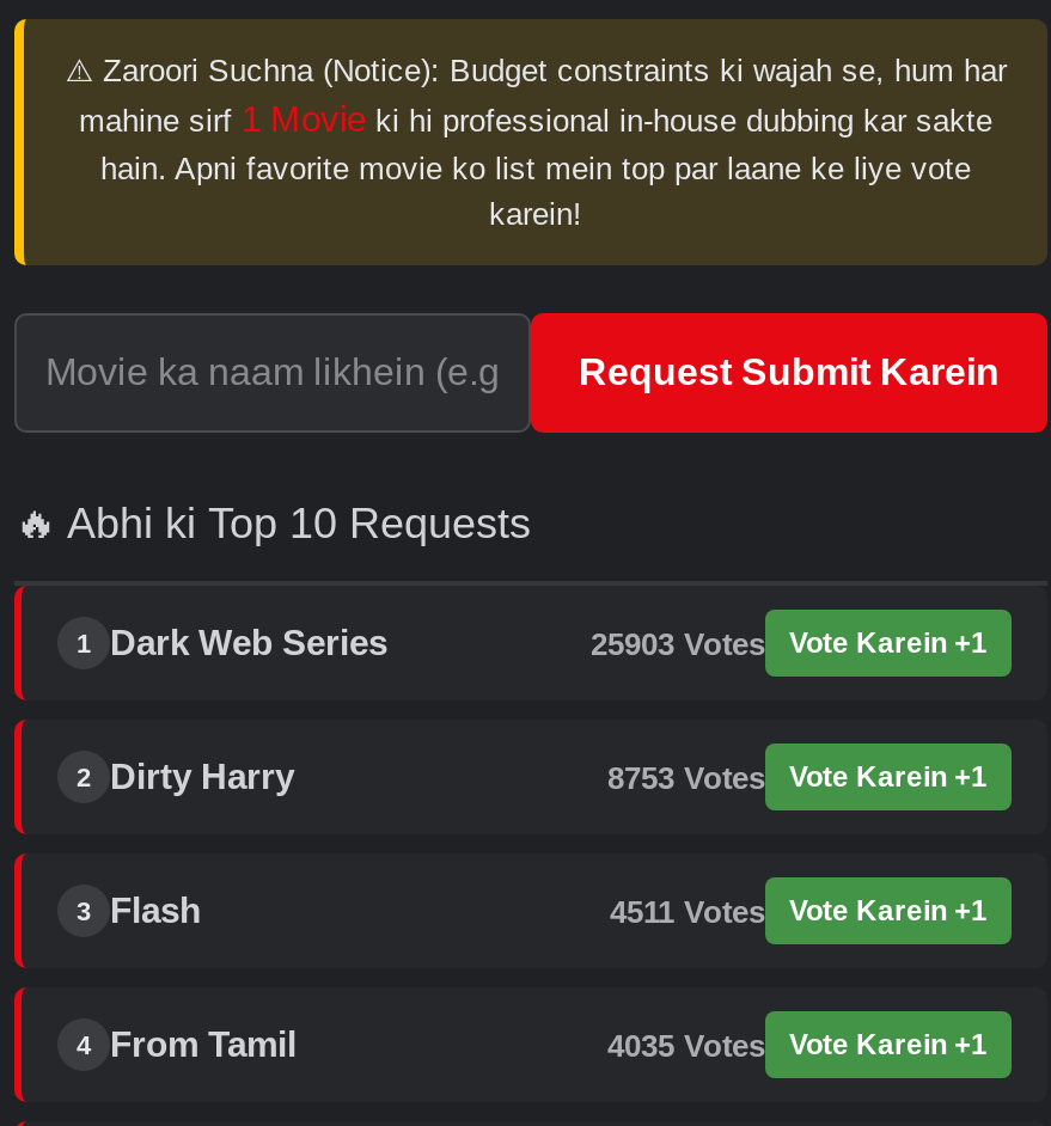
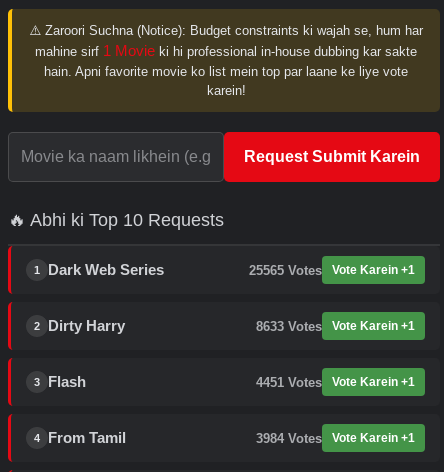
[591,625,988,661] 25903 Votes Vote Karein +1 -> [249,262,415,277] 25565 Votes Vote Karein +1
[607,759,988,795] 8753 Votes Vote Karein +1 -> [256,318,415,333] 8633 Votes Vote Karein +1
[610,893,988,929] 4511 Votes Vote Karein +1 -> [256,374,415,389] 4451 Votes Vote Karein +1
[607,1027,988,1063] 4035 Votes Vote Karein +1 -> [256,430,415,445] 3984 Votes Vote Karein +1

